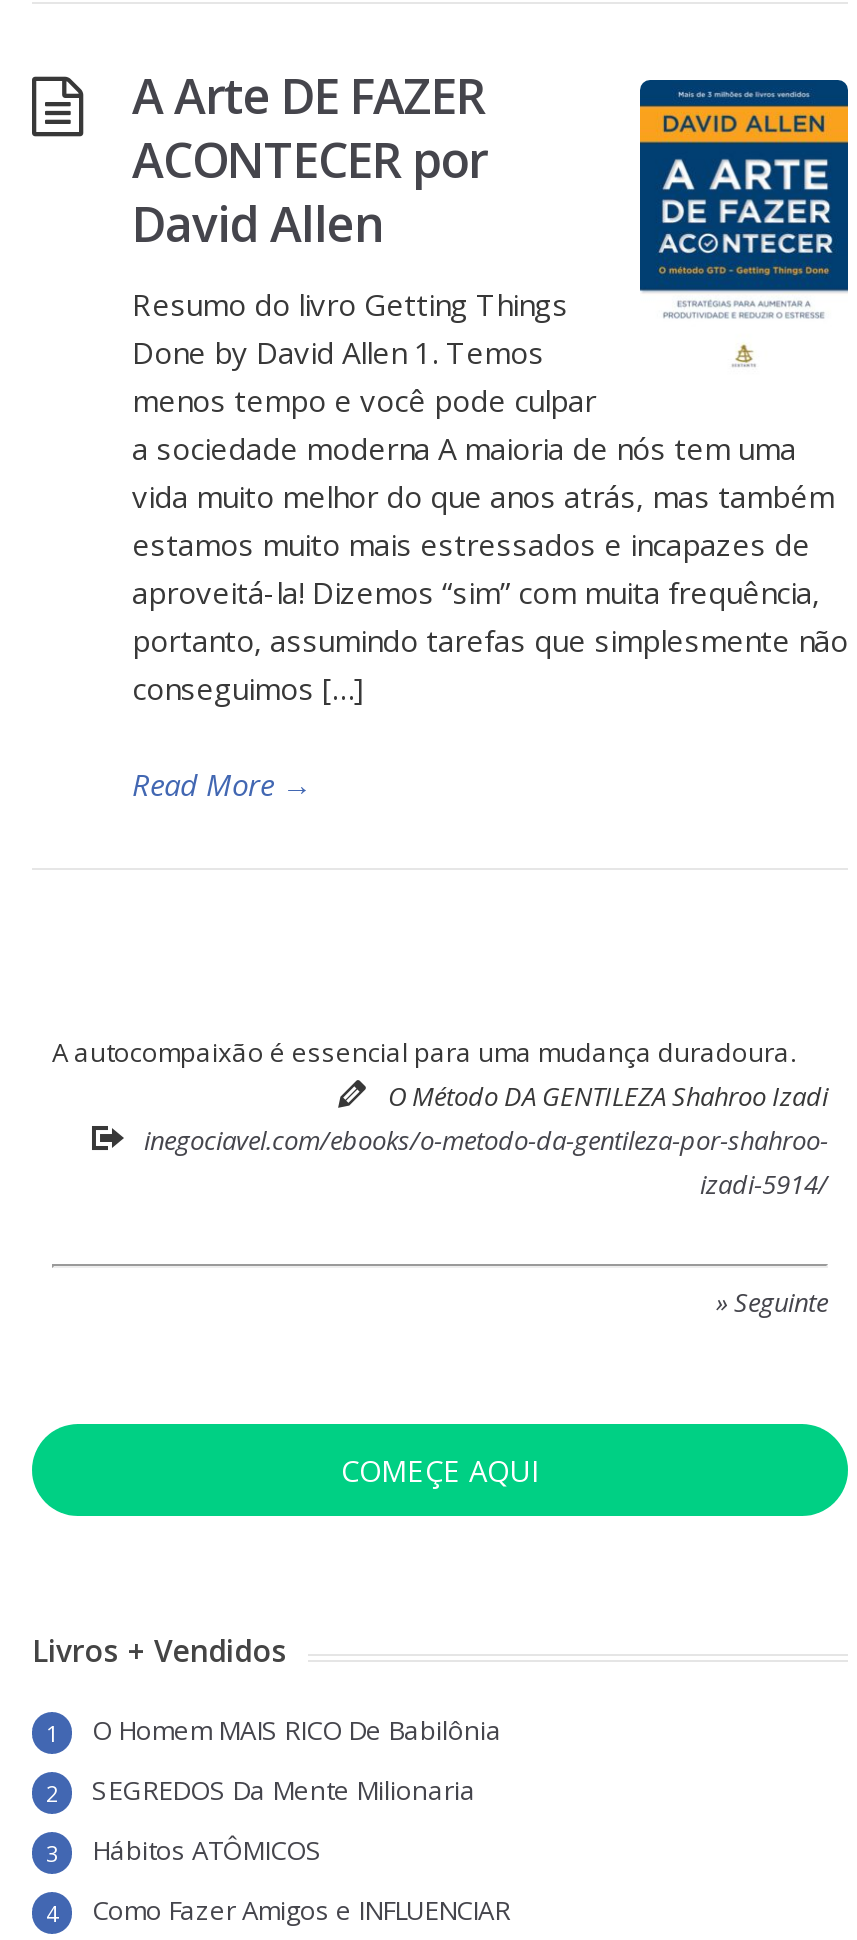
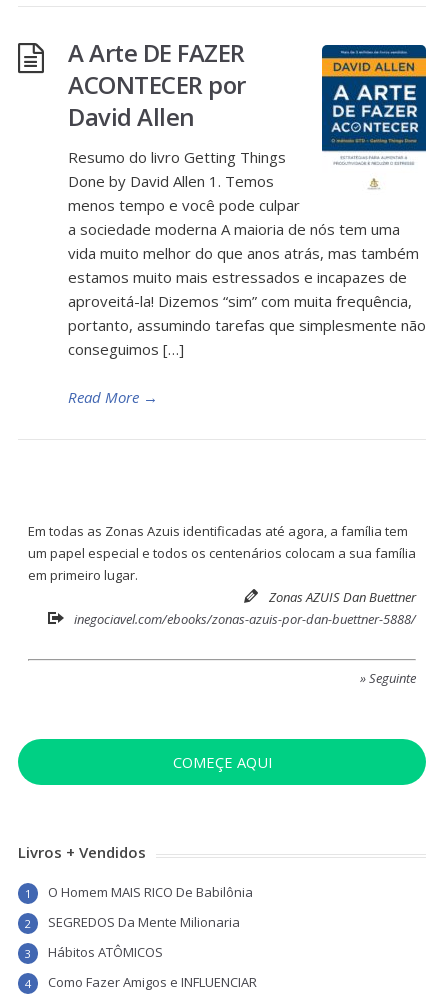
[52,1034,828,1202] A autocompaixão é essencial para uma mudança duradoura. | O Método DA GENTILEZA Shahroo Izadi | inegociavel.com/ebooks/o-metodo-da-gentileza-por-shahroo- | izadi-5914/ -> [28,522,416,628] Em todas as Zonas Azuis identificadas até agora, a família tem | um papel especial e todos os centenários colocam a sua família | em primeiro lugar. | Zonas AZUIS Dan Buettner | inegociavel.com/ebooks/zonas-azuis-por-dan-buettner-5888/

